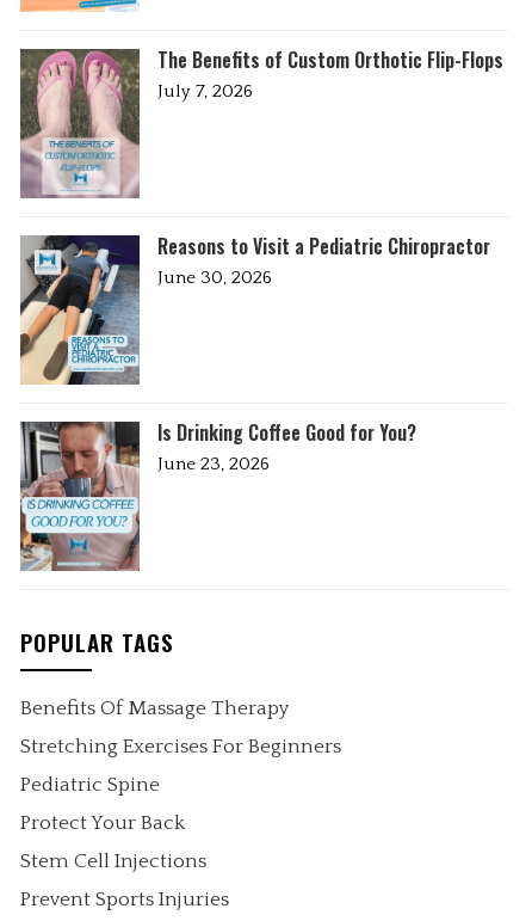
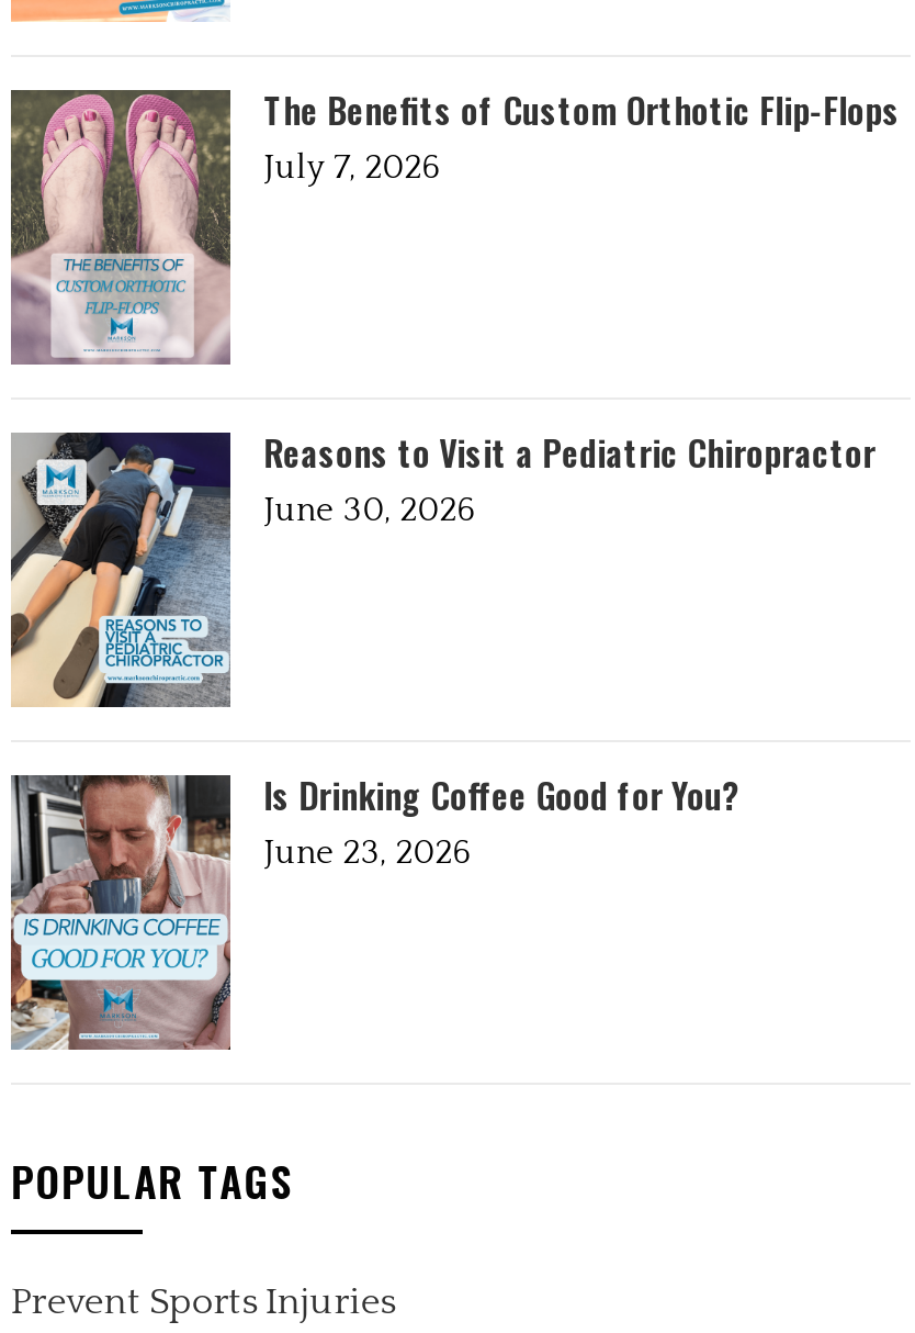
[21,698,341,872] Benefits Of Massage Therapy | Stretching Exercises For Beginners | Pediatric Spine | Protect Your Back | Stem Cell Injections -> none

